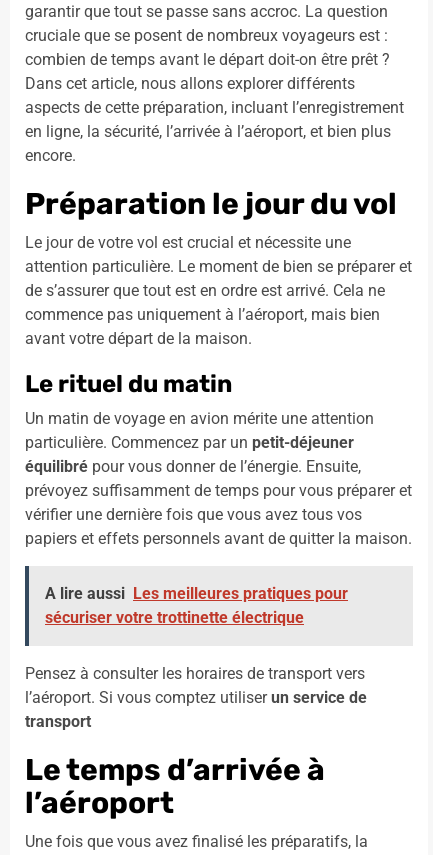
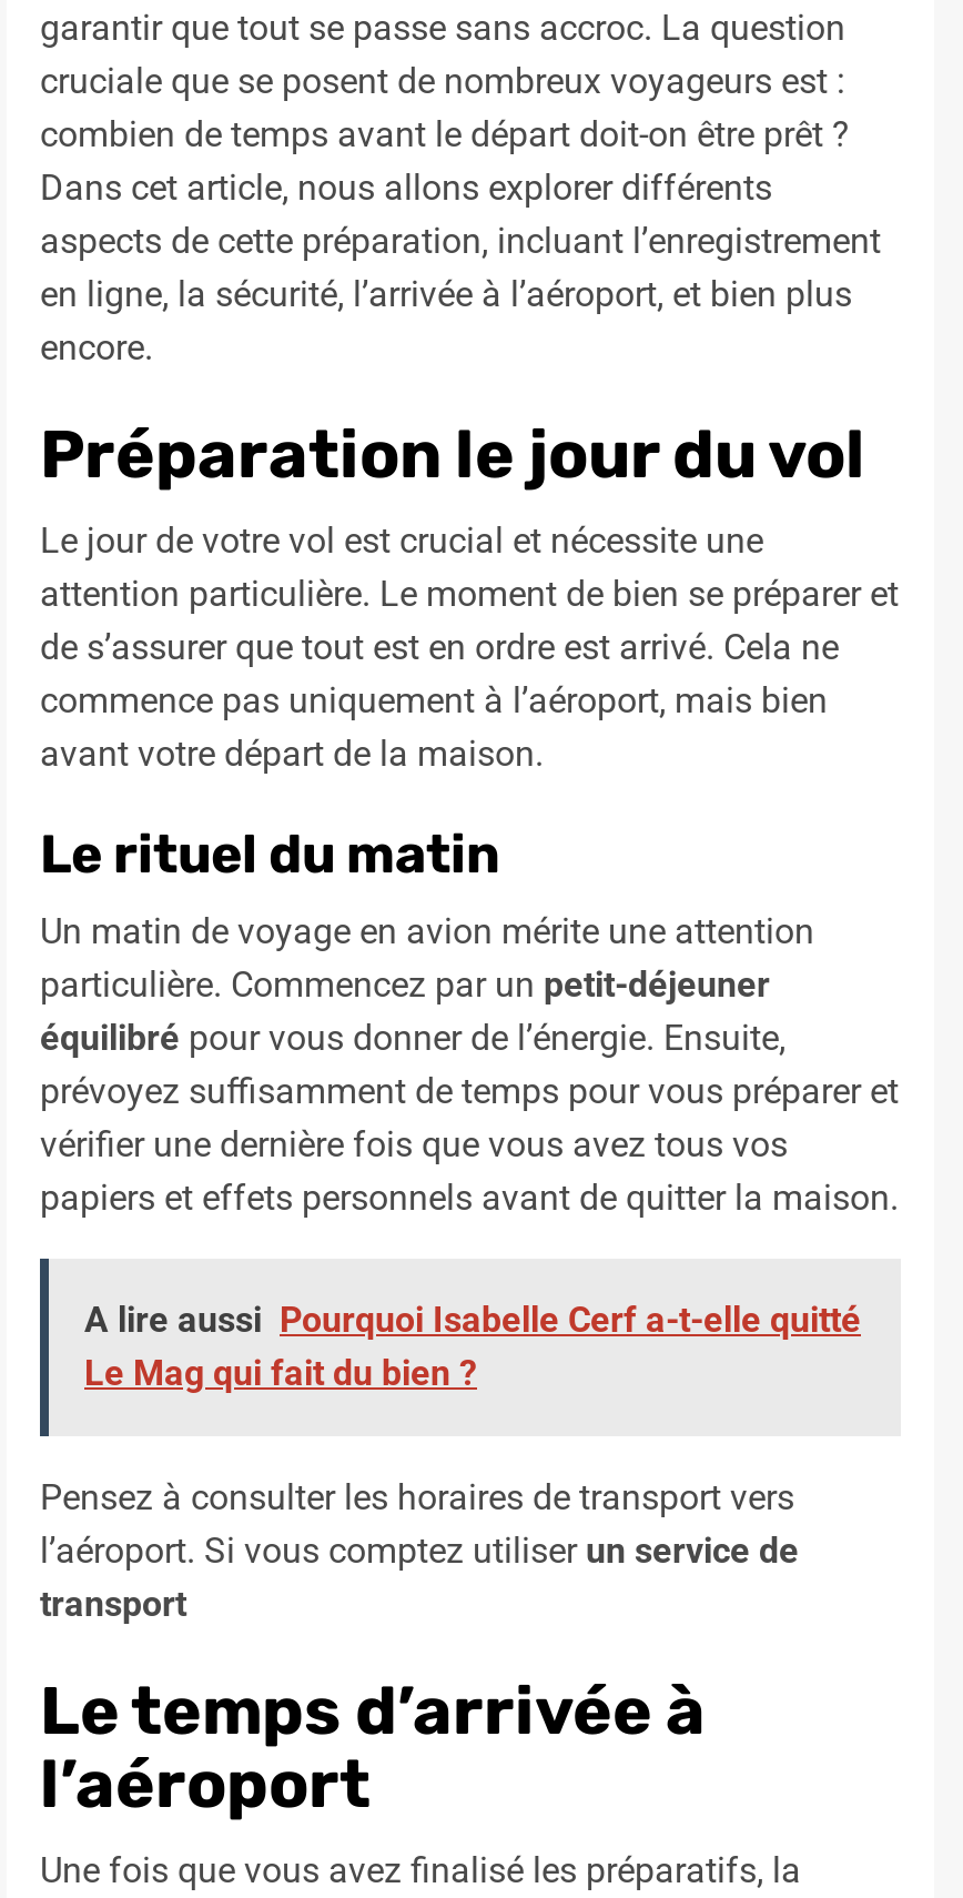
[45,584,348,627] A lire aussi Les meilleures pratiques pour | sécuriser votre trottinette électrique -> [84,1298,861,1393] A lire aussi Pourquoi Isabelle Cerf a-t-elle quitté | Le Mag qui fait du bien ?

